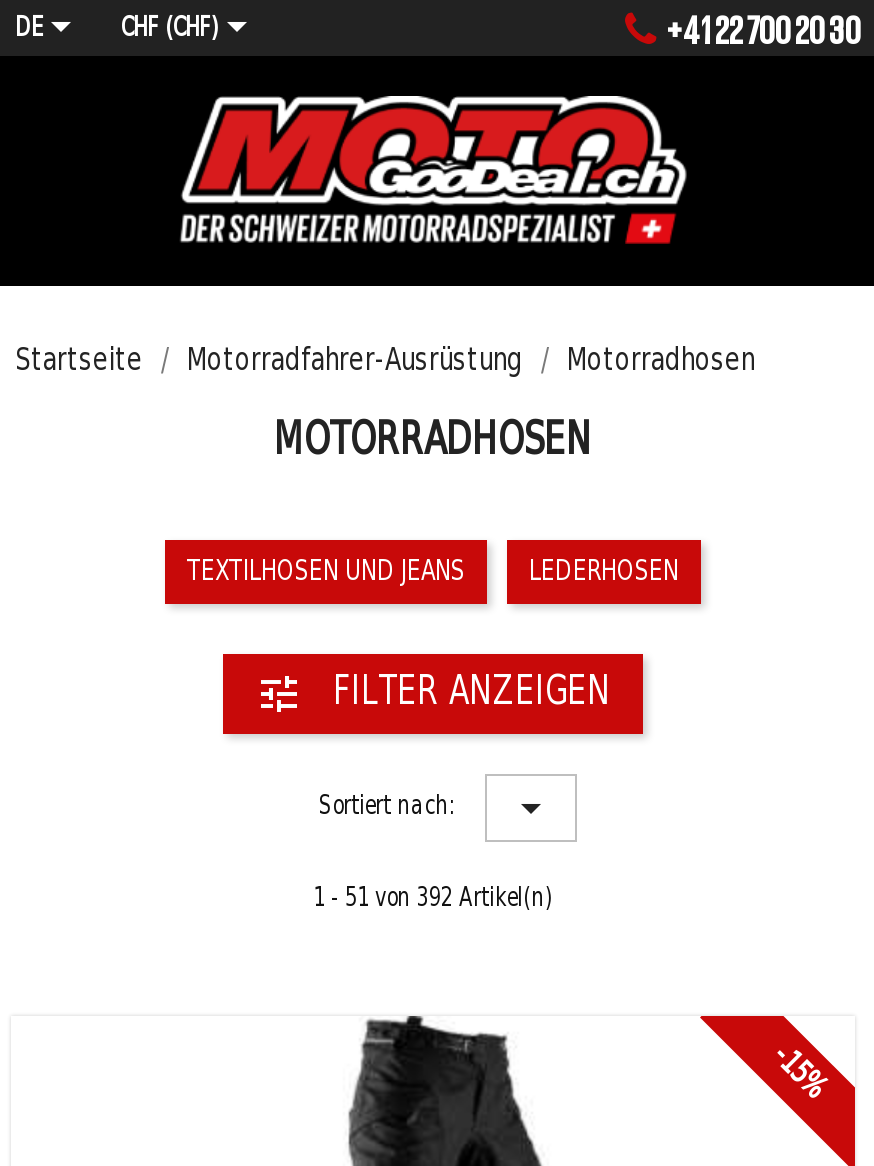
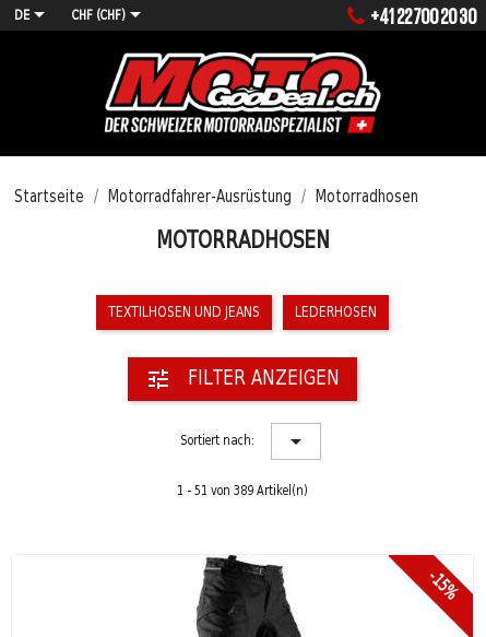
[313,886,553,912] 1 - 51 von 392 Artikel(n) -> [177,484,308,498] 1 - 51 von 389 Artikel(n)

